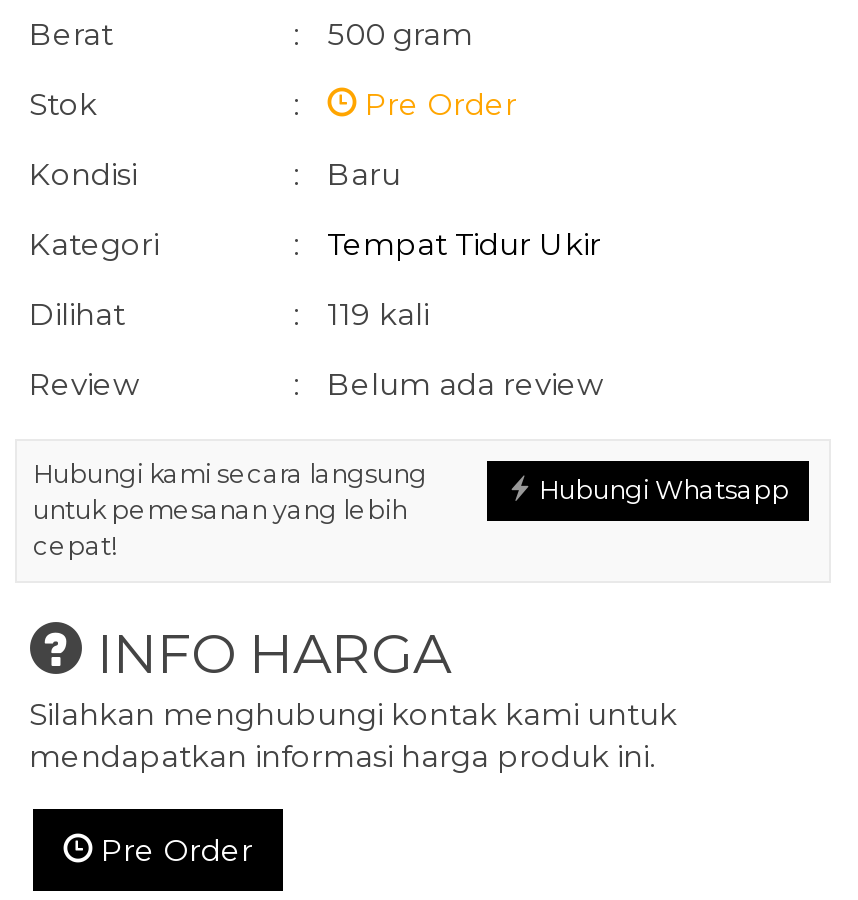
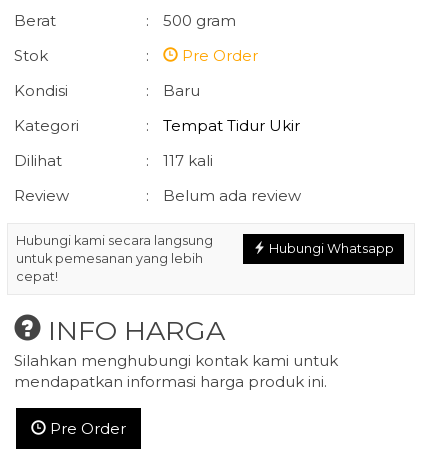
[327,295,429,333] 119 kali -> [163,151,213,170] 117 kali

